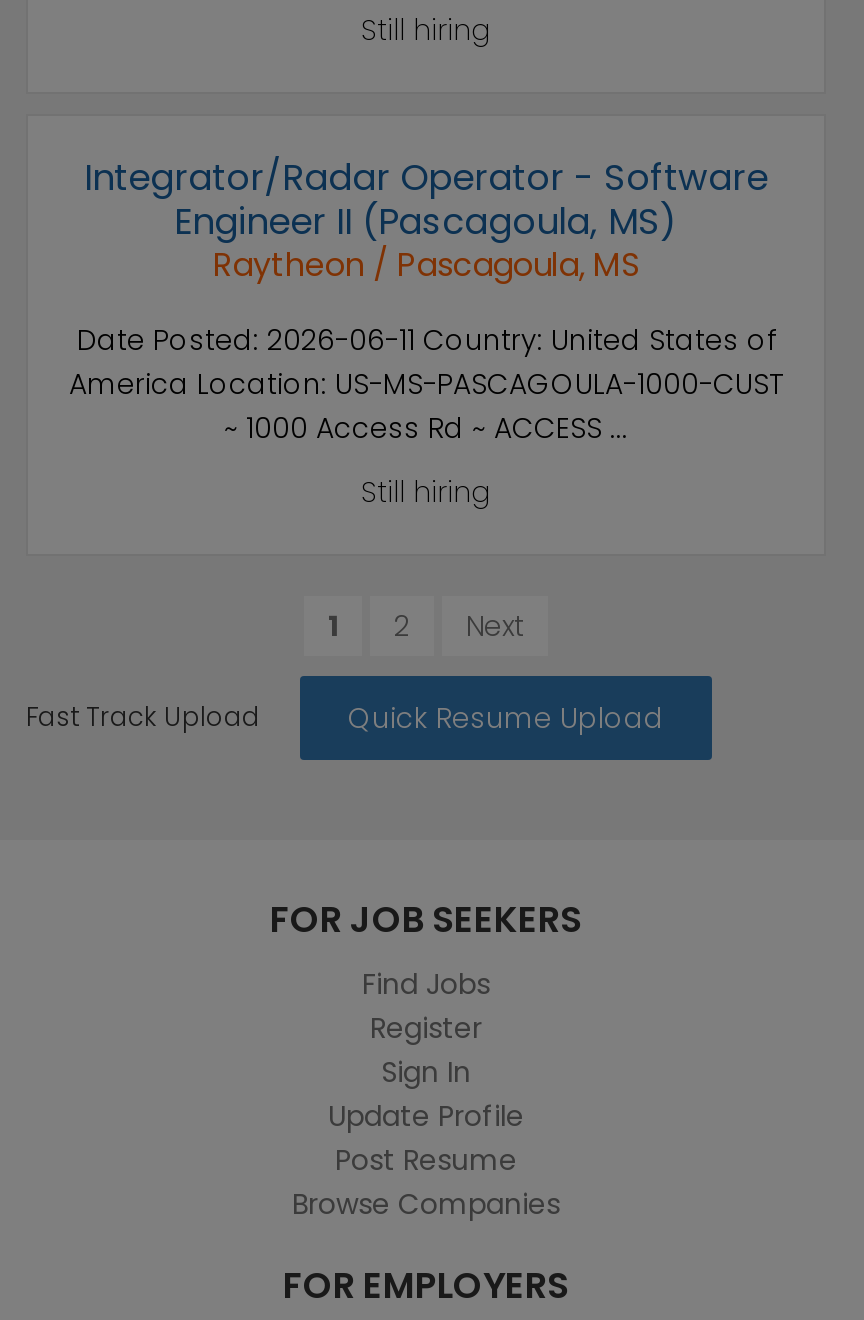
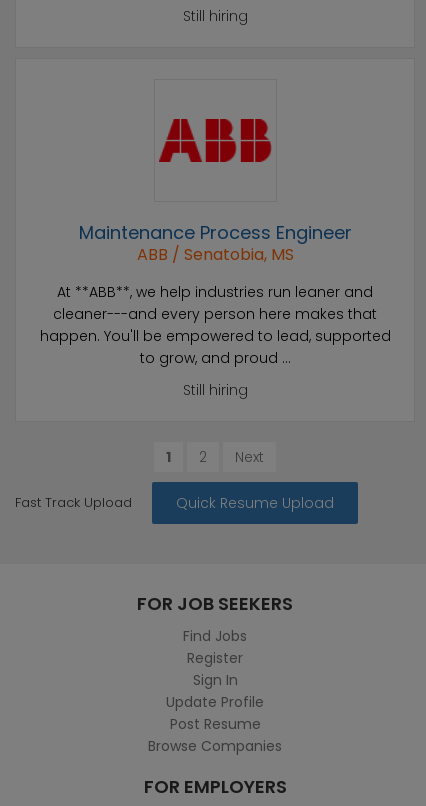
[84,152,768,288] Integrator/Radar Operator - Software | Engineer II (Pascagoula, MS) | Raytheon / Pascagoula, MS -> [78,220,351,266] Maintenance Process Engineer | ABB / Senatobia, MS
[69,320,783,448] Date Posted: 2026-06-11 Country: United States of | America Location: US-MS-PASCAGOULA-1000-CUST | ~ 1000 Access Rd ~ ACCESS ... -> [39,282,390,368] At **ABB**, we help industries run leaner and | cleaner---and every person here makes that | happen. You'll be empowered to lead, supported | to grow, and proud ...

